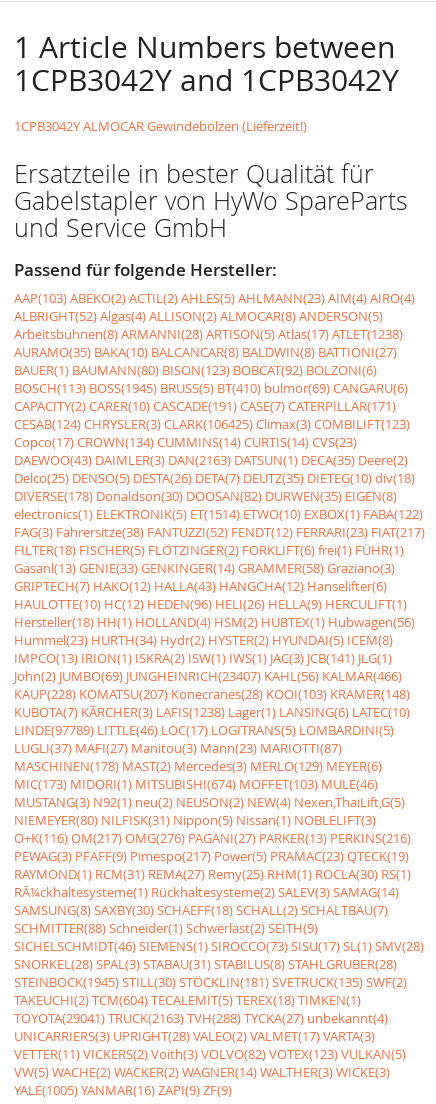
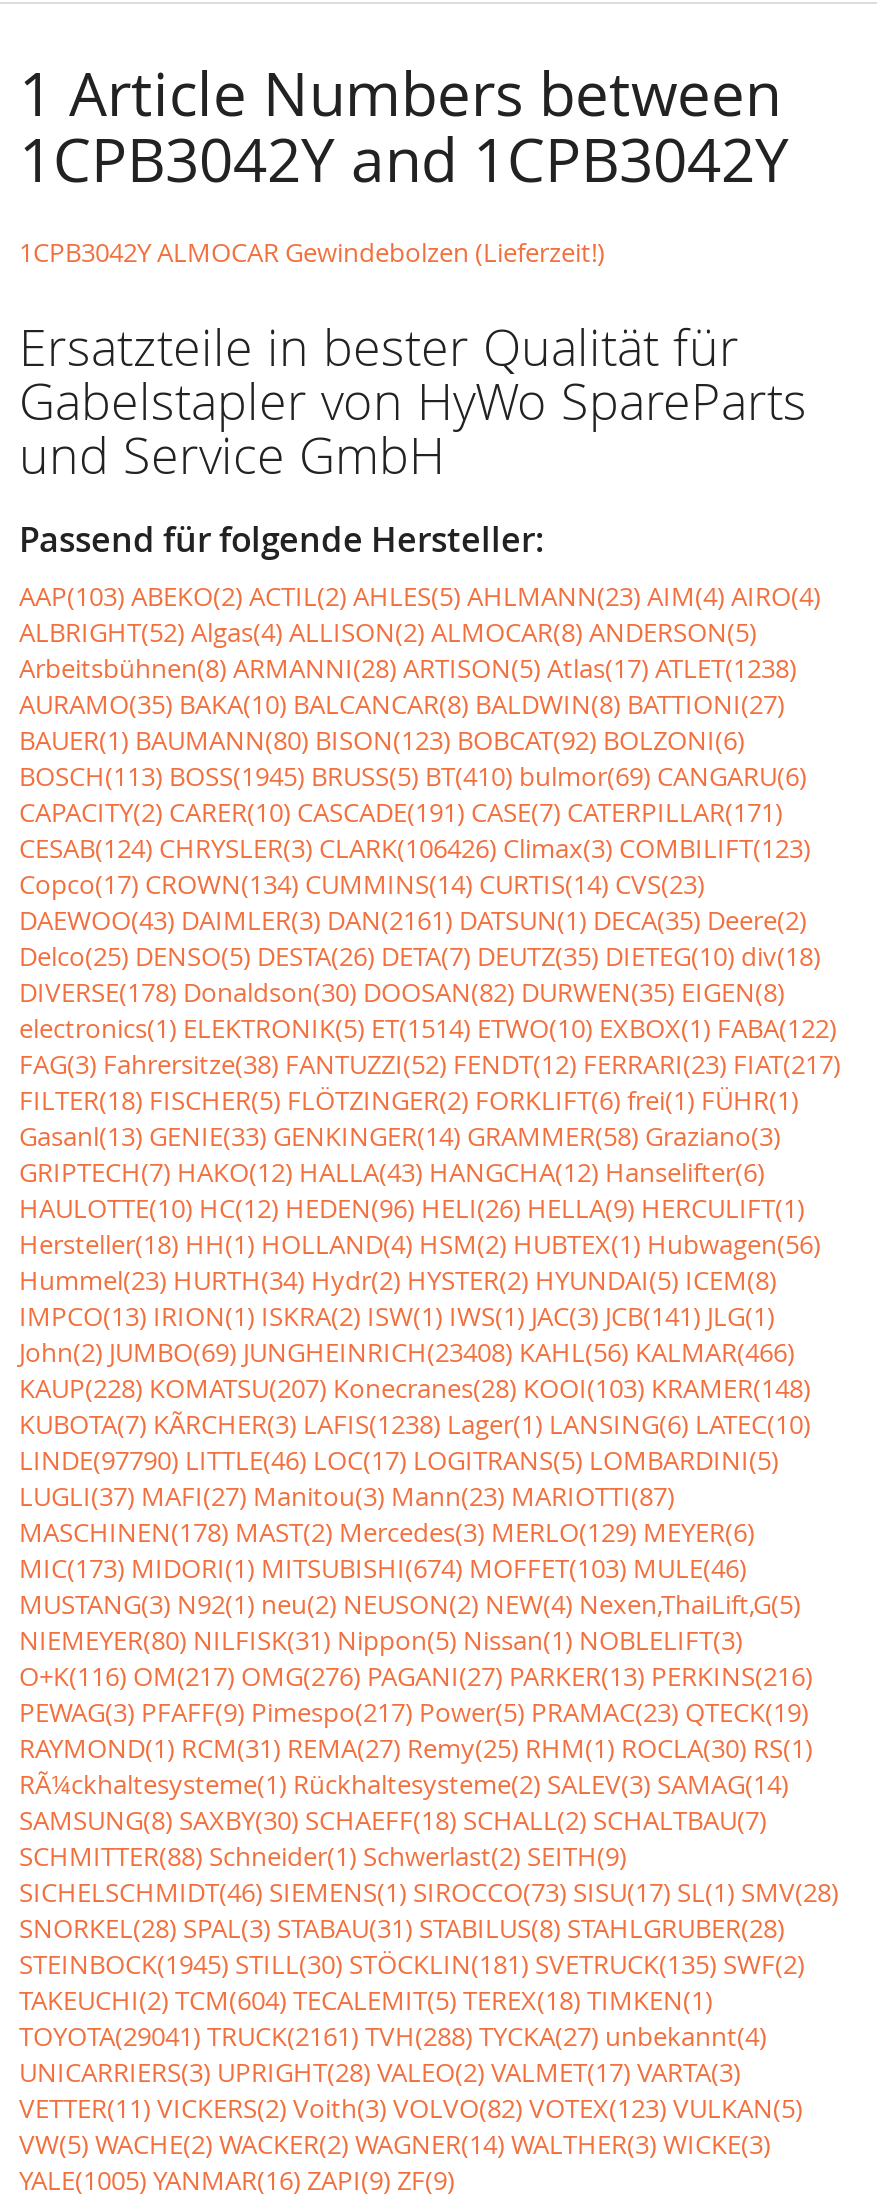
[14,415,410,433] CESAB(124) CHRYSLER(3) CLARK(106425) Climax(3) COMBILIFT(123) -> [19,830,811,866] CESAB(124) CHRYSLER(3) CLARK(106426) Climax(3) COMBILIFT(123)
[14,451,408,469] DAEWOO(43) DAIMLER(3) DAN(2163) DATSUN(1) DECA(35) Deere(2) -> [19,902,807,938] DAEWOO(43) DAIMLER(3) DAN(2161) DATSUN(1) DECA(35) Deere(2)
[14,667,402,685] John(2) JUMBO(69) JUNGHEINRICH(23407) KAHL(56) KALMAR(466) -> [19,1334,795,1370] John(2) JUMBO(69) JUNGHEINRICH(23408) KAHL(56) KALMAR(466)
[14,721,394,739] LINDE(97789) LITTLE(46) LOC(17) LOGITRANS(5) LOMBARDINI(5) -> [19,1442,779,1478] LINDE(97790) LITTLE(46) LOC(17) LOGITRANS(5) LOMBARDINI(5)
[14,1009,388,1027] TOYOTA(29041) TRUCK(2163) TVH(288) TYCKA(27) unbekannt(4) -> [19,2018,767,2054] TOYOTA(29041) TRUCK(2161) TVH(288) TYCKA(27) unbekannt(4)

